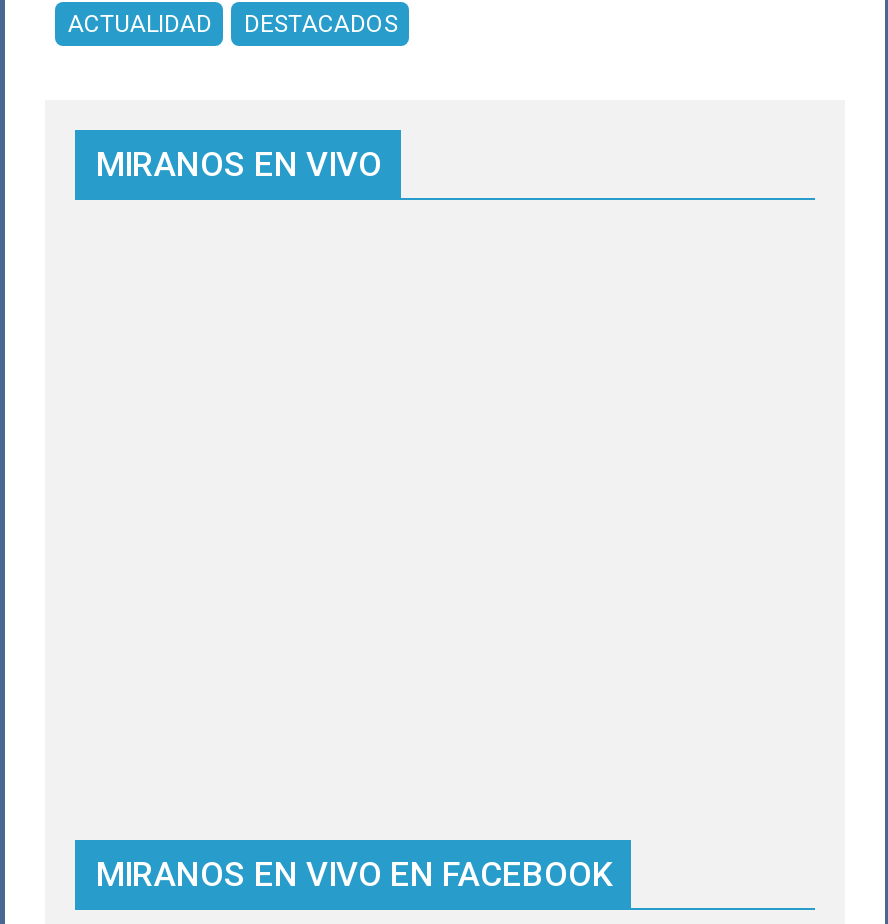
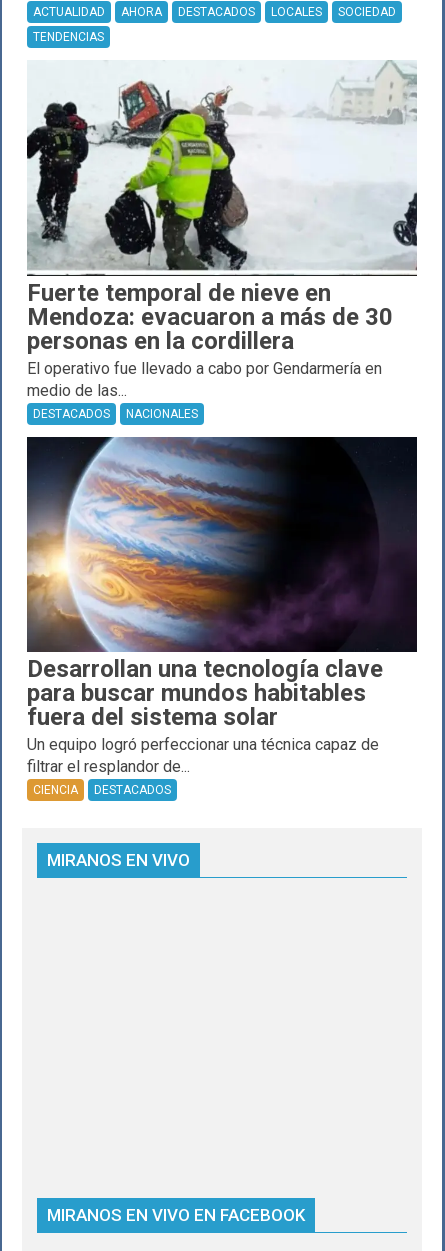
none -> [26,65,393,420] [image] | Fuerte temporal de nieve en | Mendoza: evacuaron a más de 30 | personas en la cordillera | El operativo fue llevado a cabo por Gendarmería en | medio de las... | DESTACADOS | NACIONALES
none -> [26,428,418,797] [image] | Desarrollan una tecnología clave | para buscar mundos habitables | fuera del sistema solar | Un equipo logró perfeccionar una técnica capaz de | filtrar el resplandor de... | CIENCIA
none -> [33,5,396,44] AHORA | DESTACADOS | LOCALES | SOCIEDAD | TENDENCIAS
none -> [290,185,418,277] [image]
none -> [295,60,417,126] [image]

